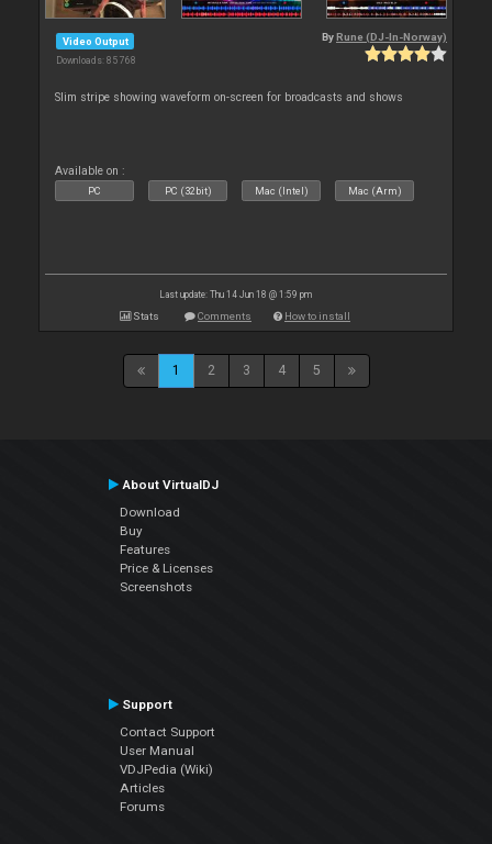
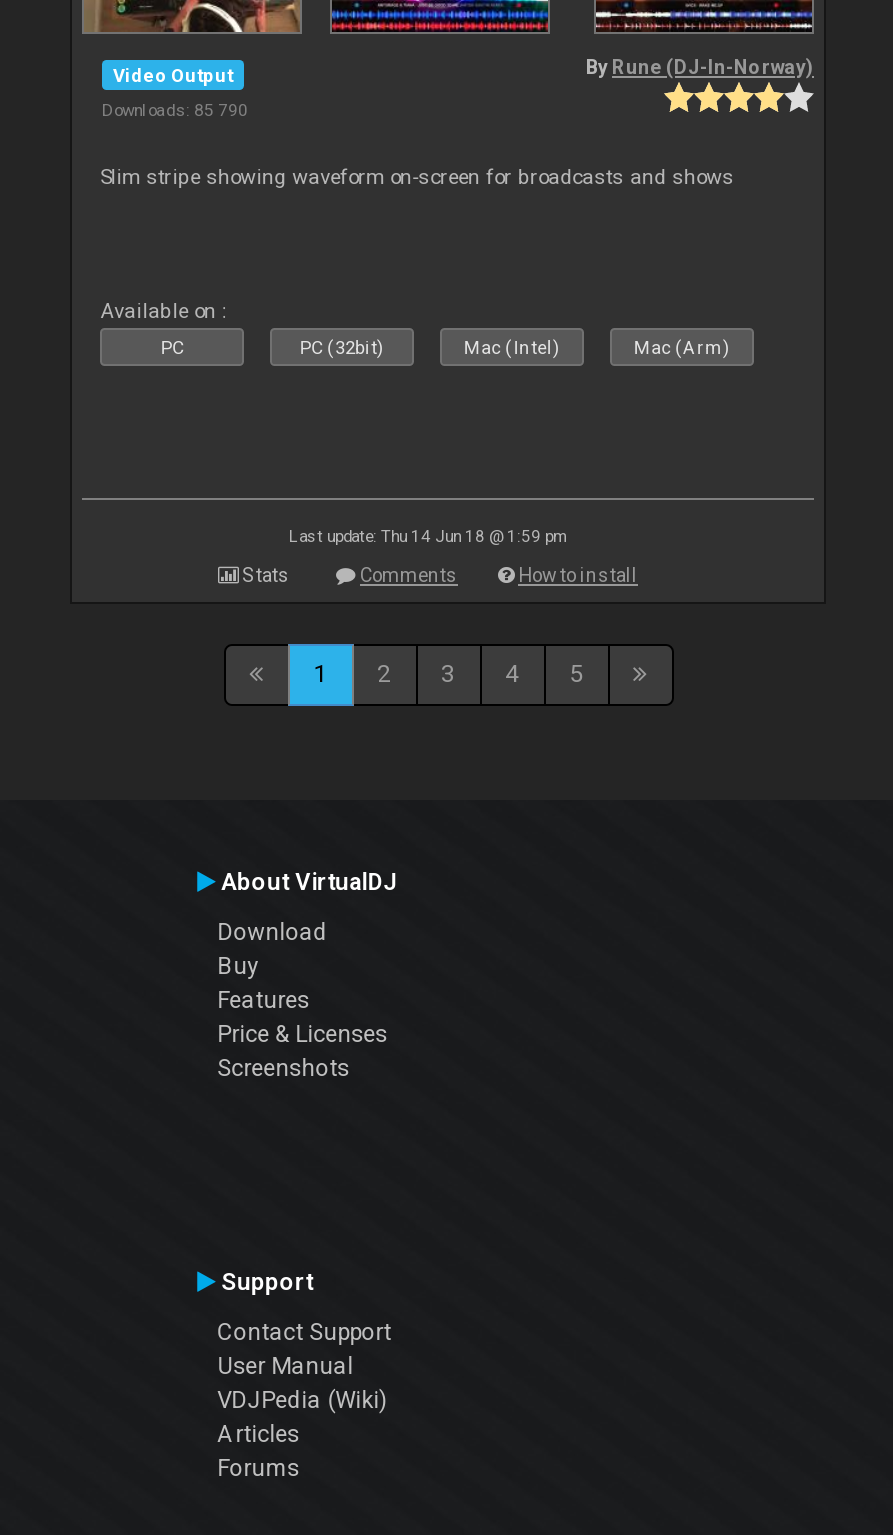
[56,55,136,66] Downloads: 85 768 -> [102,101,248,121] Downloads: 85 790

